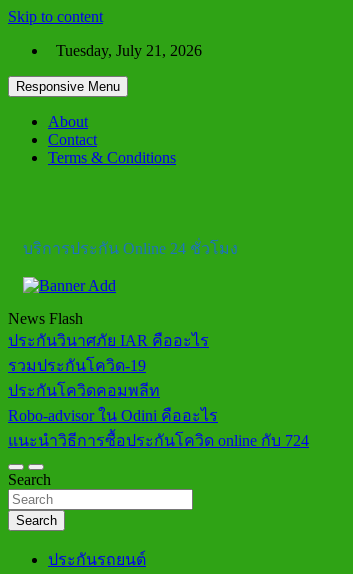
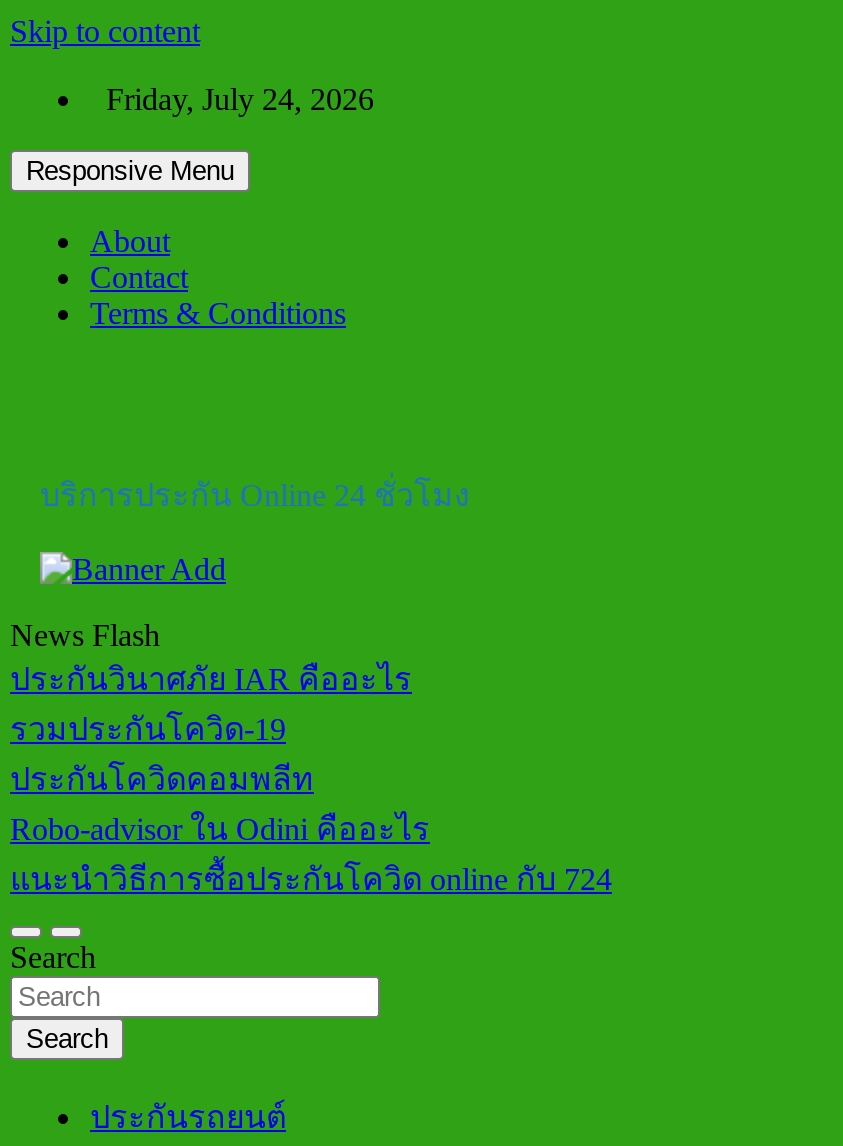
[48,42,202,59] Tuesday, July 21, 2026 -> [90,82,374,116] Friday, July 24, 2026

